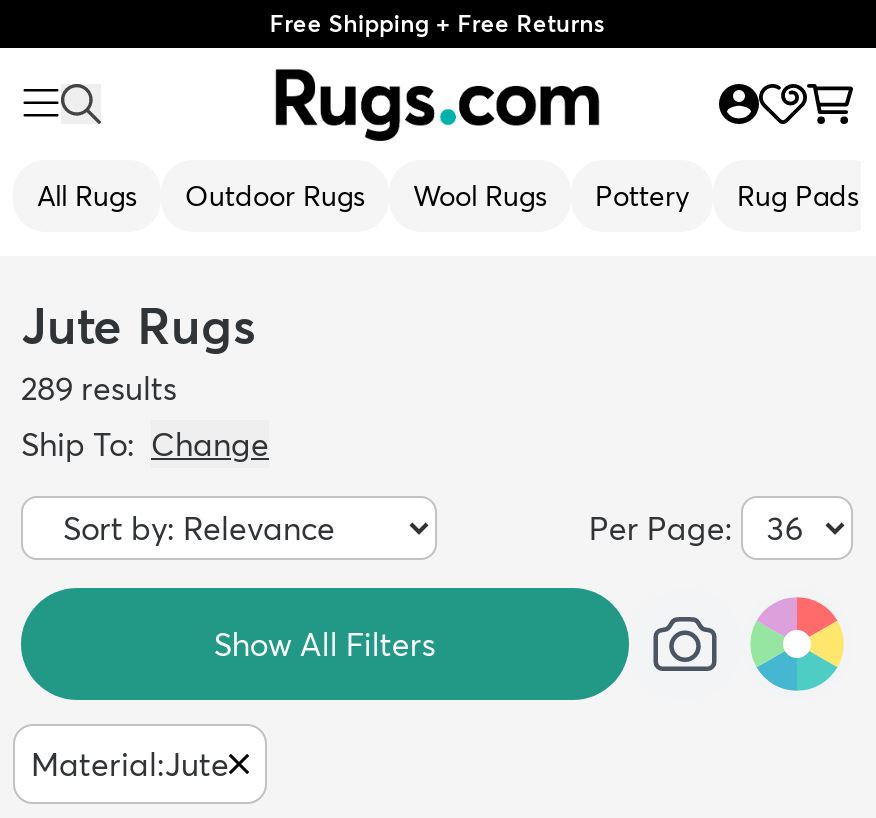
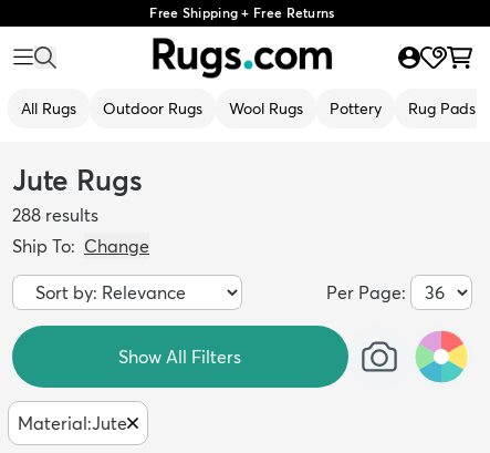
[21,368,177,408] 289 results -> [12,204,98,226] 288 results

